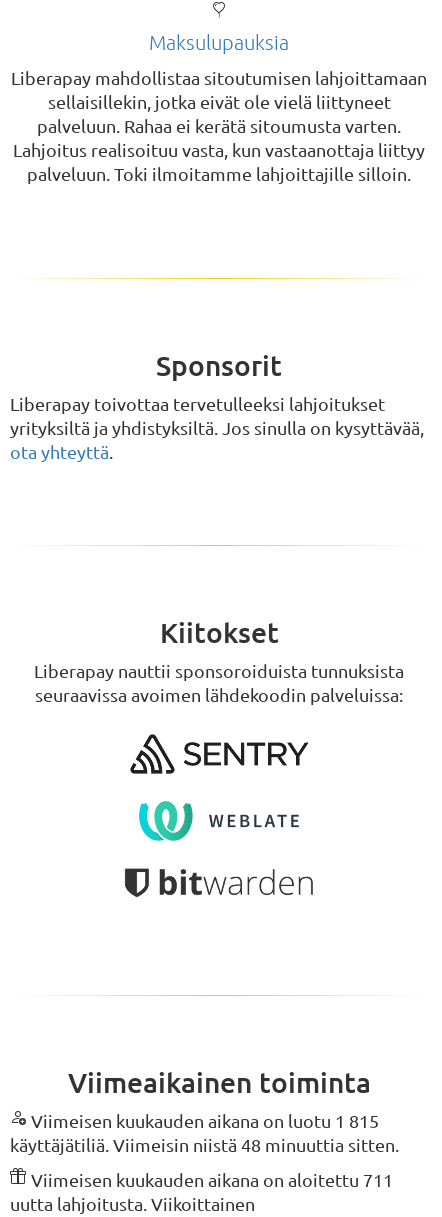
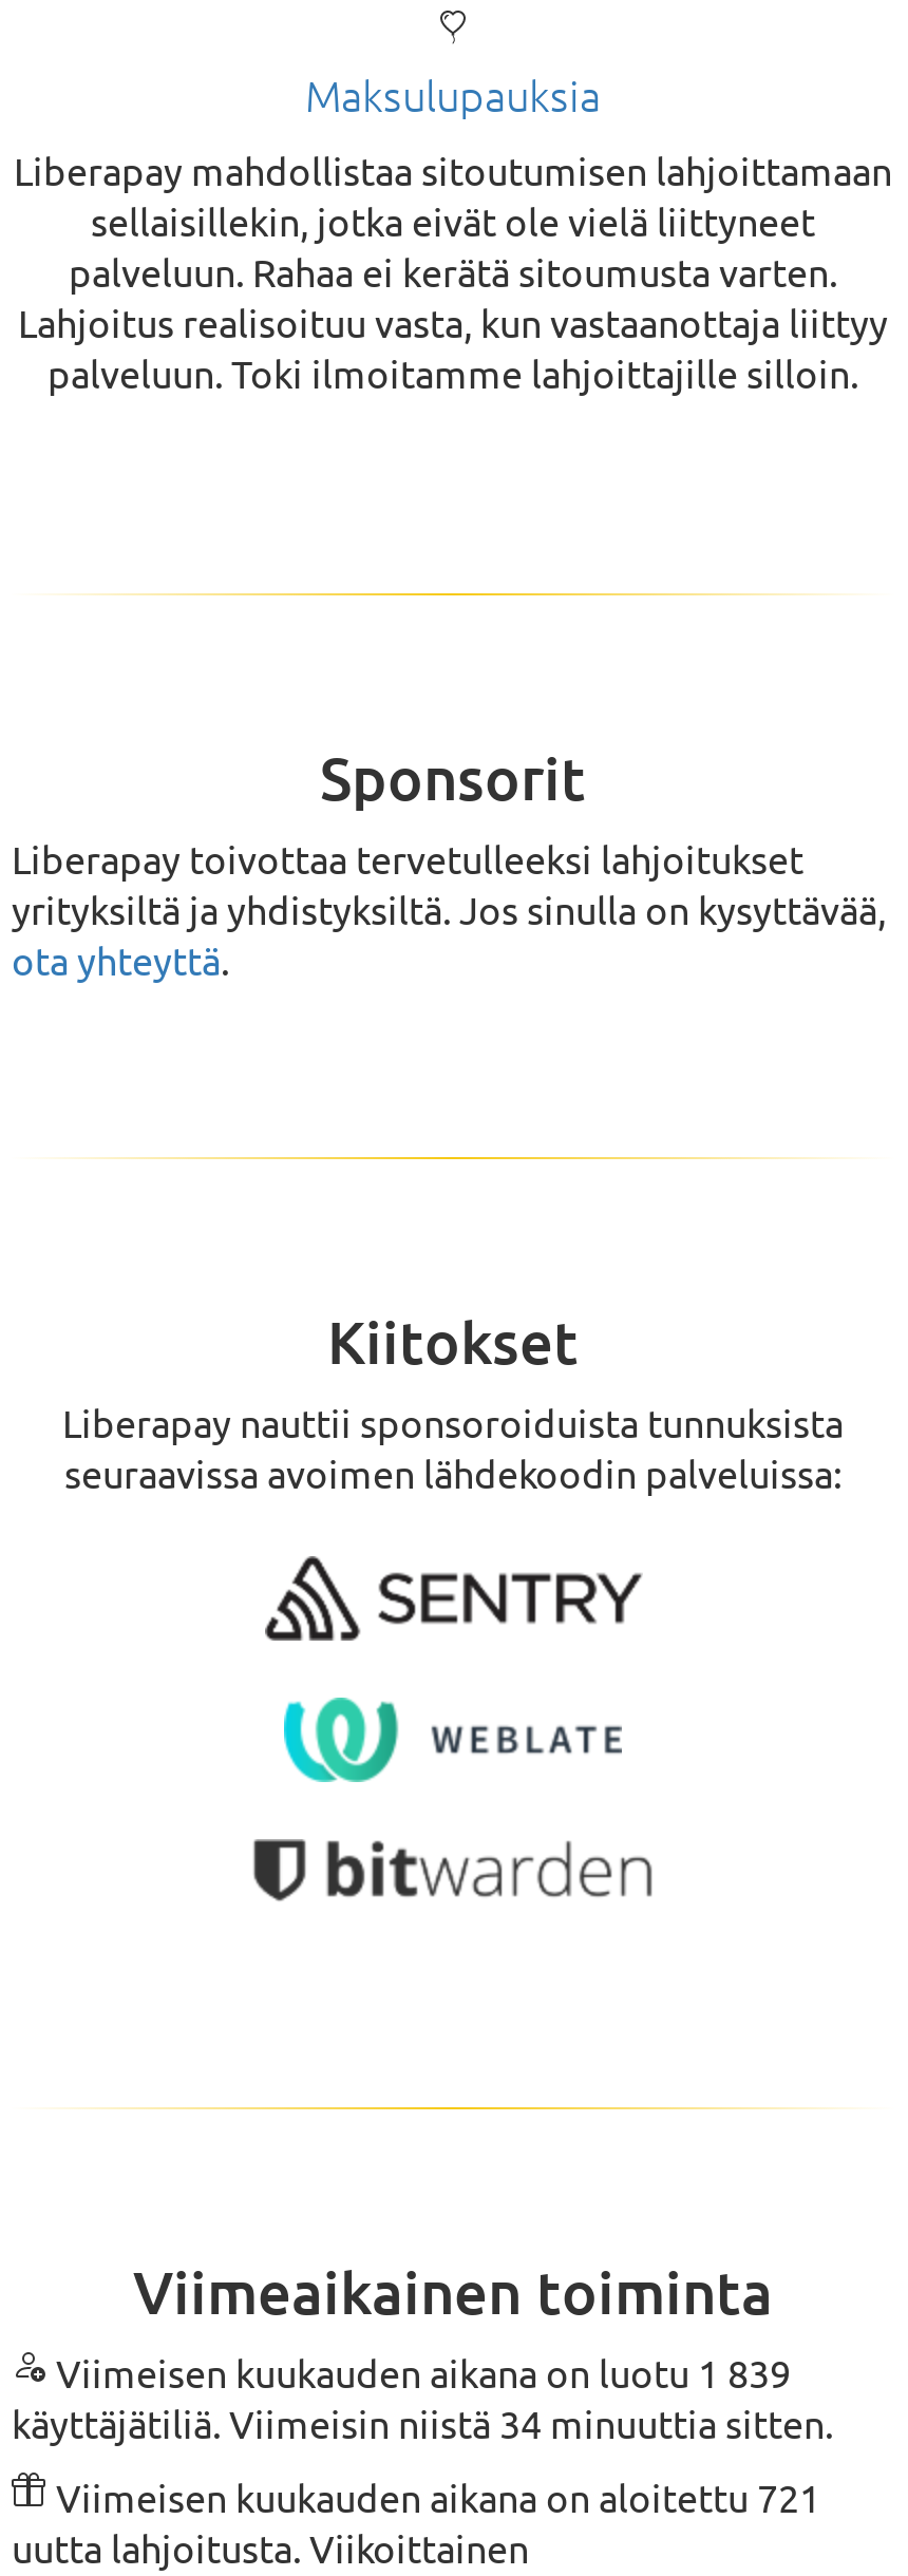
[31,1111,379,1131] Viimeisen kuukauden aikana on luotu 1 815 -> [56,2353,791,2395] Viimeisen kuukauden aikana on luotu 1 839
[10,1135,399,1155] käyttäjätiliä. Viimeisin niistä 48 minuuttia sitten. -> [12,2403,833,2446] käyttäjätiliä. Viimeisin niistä 34 minuuttia sitten.
[31,1170,393,1190] Viimeisen kuukauden aikana on aloitettu 711 -> [56,2477,820,2519] Viimeisen kuukauden aikana on aloitettu 721

